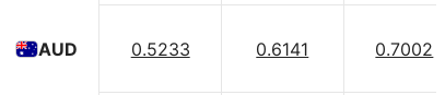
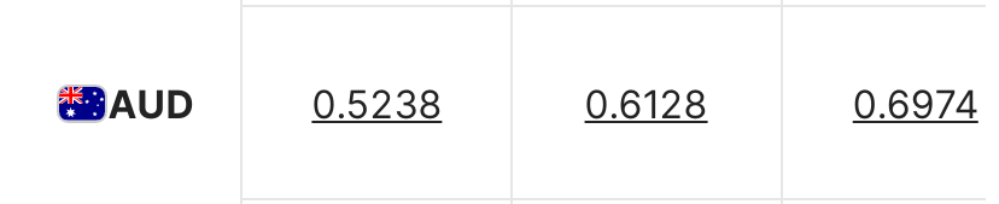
[131,38,190,60] 0.5233 -> [312,79,442,127] 0.5238
[256,38,309,60] 0.6141 -> [585,79,708,127] 0.6128
[375,38,433,60] 0.7002 -> [853,79,978,127] 0.6974

